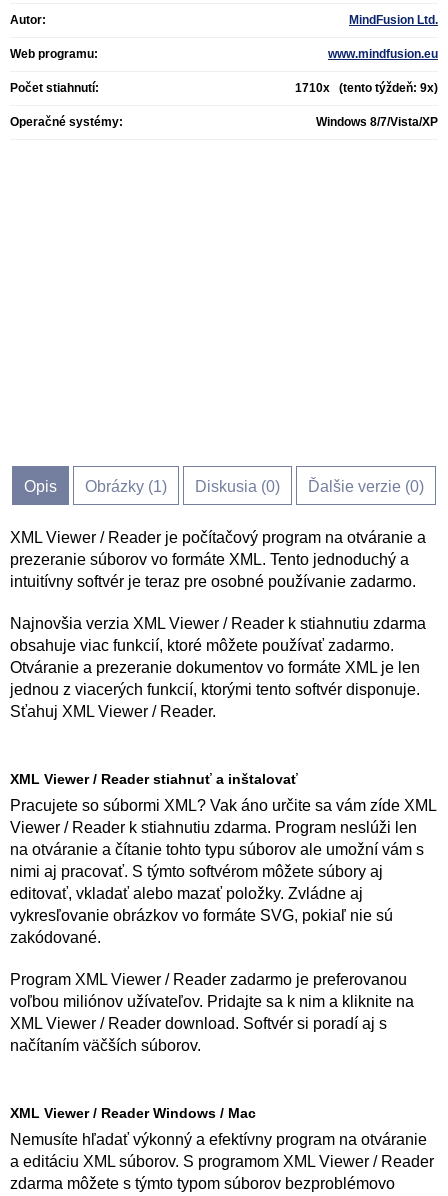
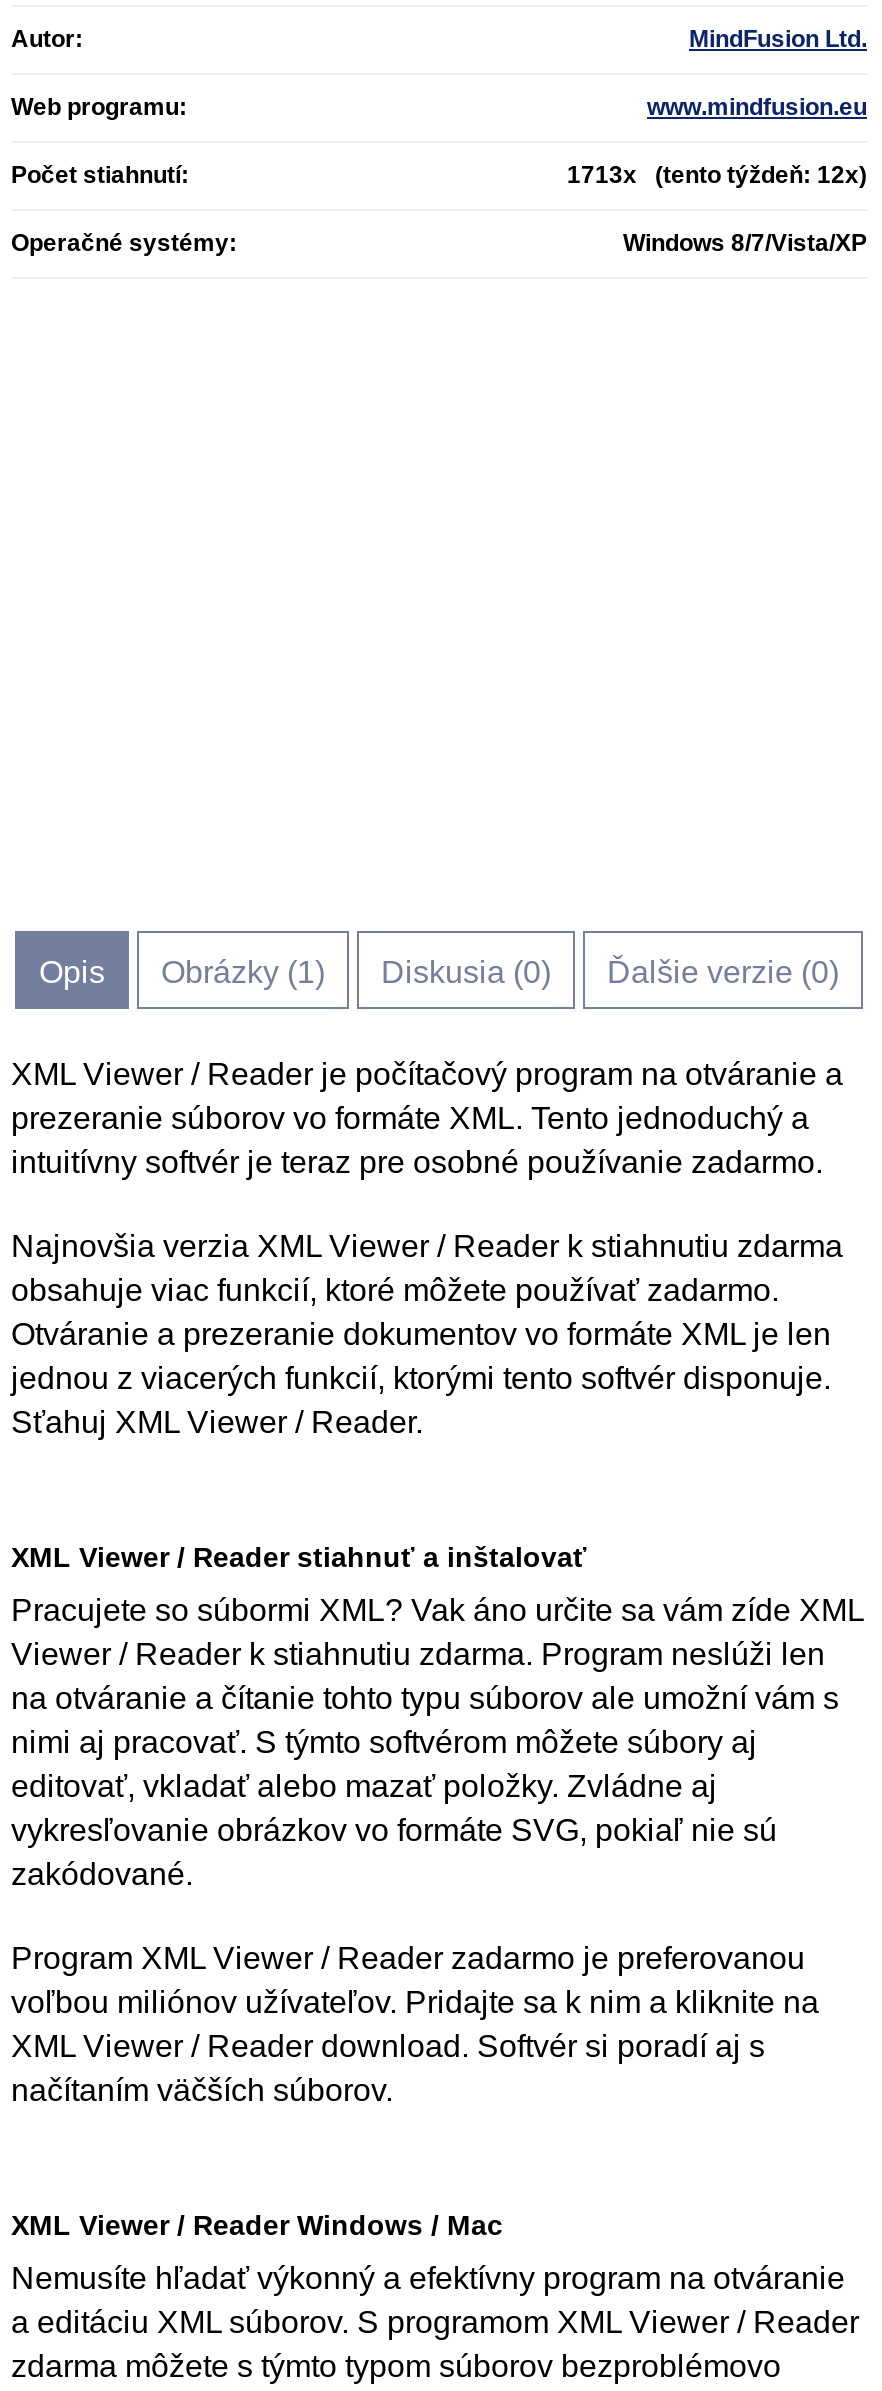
[295,81,438,95] 1710x (tento týždeň: 9x) -> [567,161,867,189] 1713x (tento týždeň: 12x)

